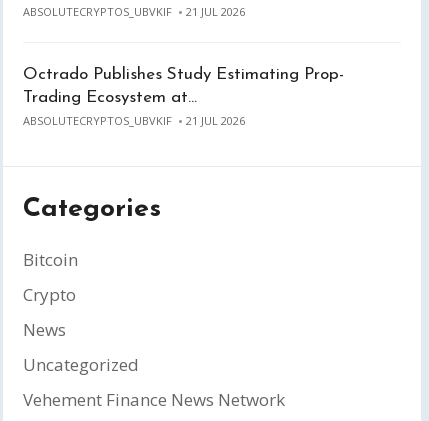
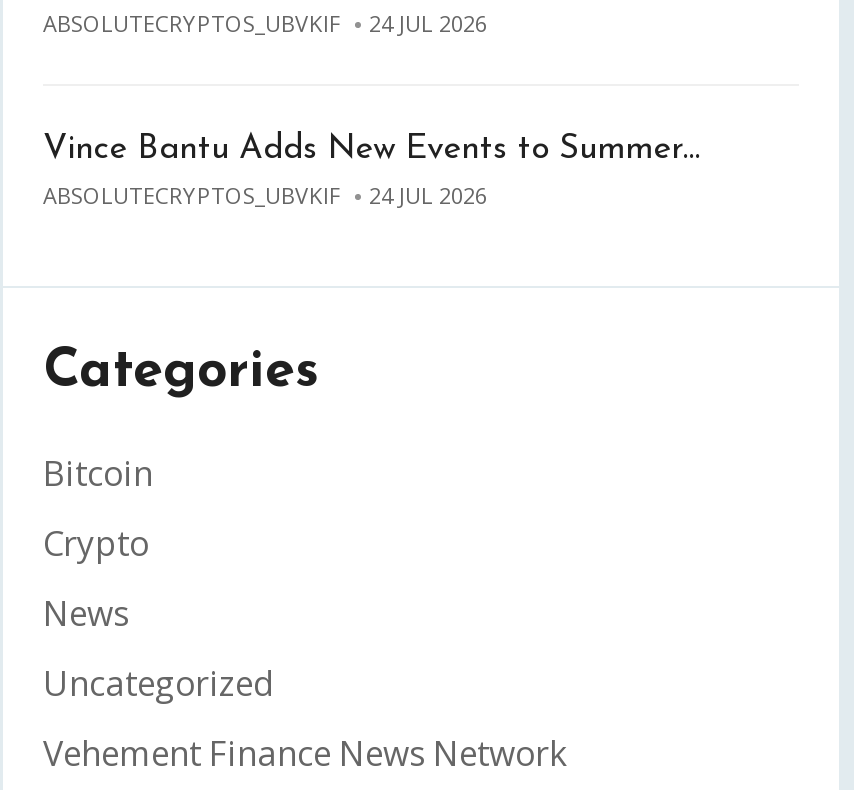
[23,4,245,19] ABSOLUTECRYPTOS_UBVKIF 21 JUL 2026 -> [43,8,487,38] ABSOLUTECRYPTOS_UBVKIF 24 JUL 2026
[23,66,344,106] Octrado Publishes Study Estimating Prop- | Trading Ecosystem at… -> [43,132,701,166] Vince Bantu Adds New Events to Summer…
[23,113,245,128] ABSOLUTECRYPTOS_UBVKIF 21 JUL 2026 -> [43,180,487,210] ABSOLUTECRYPTOS_UBVKIF 24 JUL 2026

